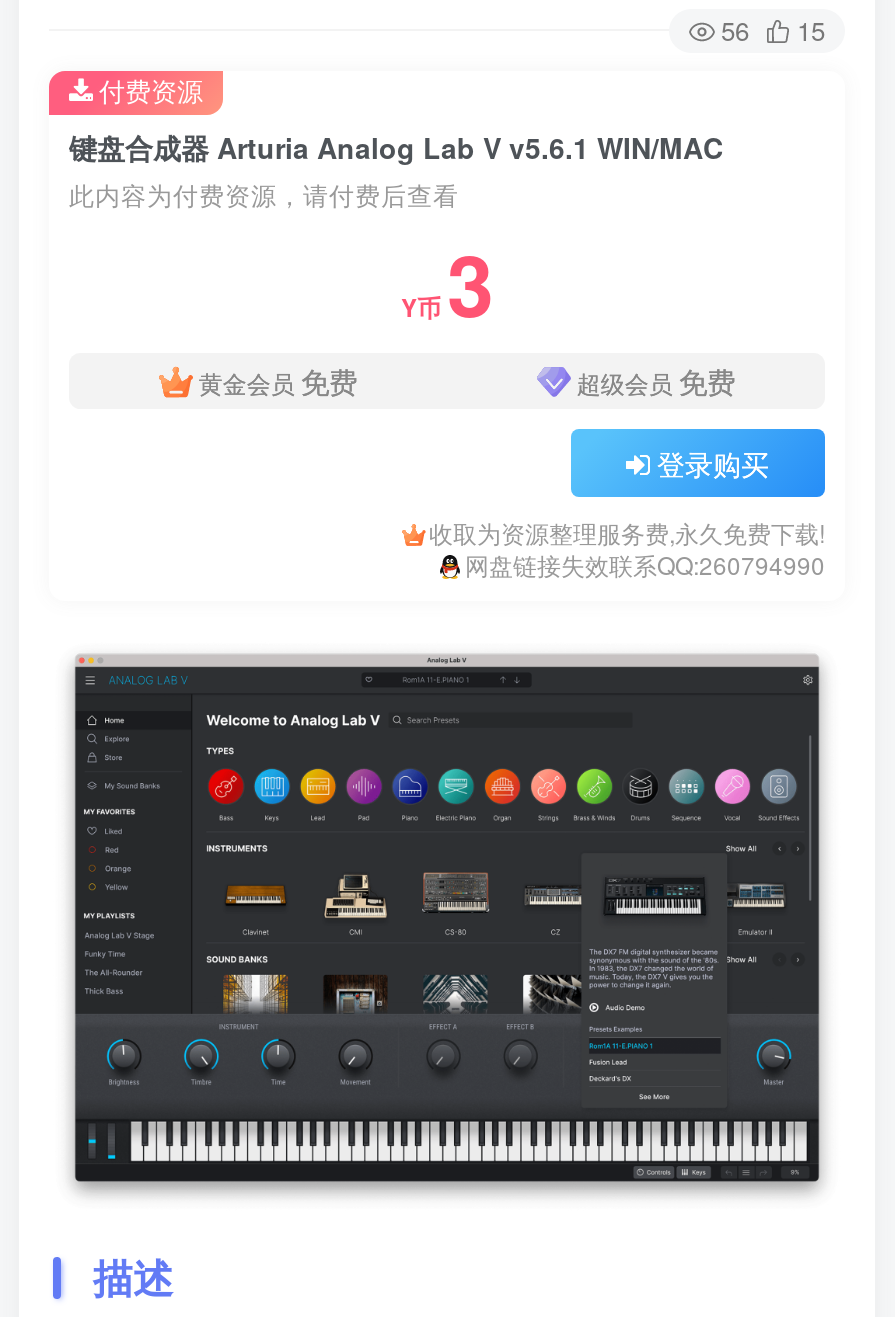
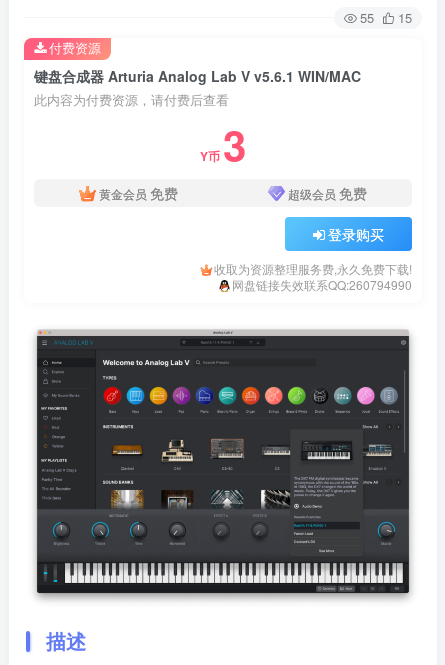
[721,11,825,49] 56 15 -> [360,8,412,27] 55 15

